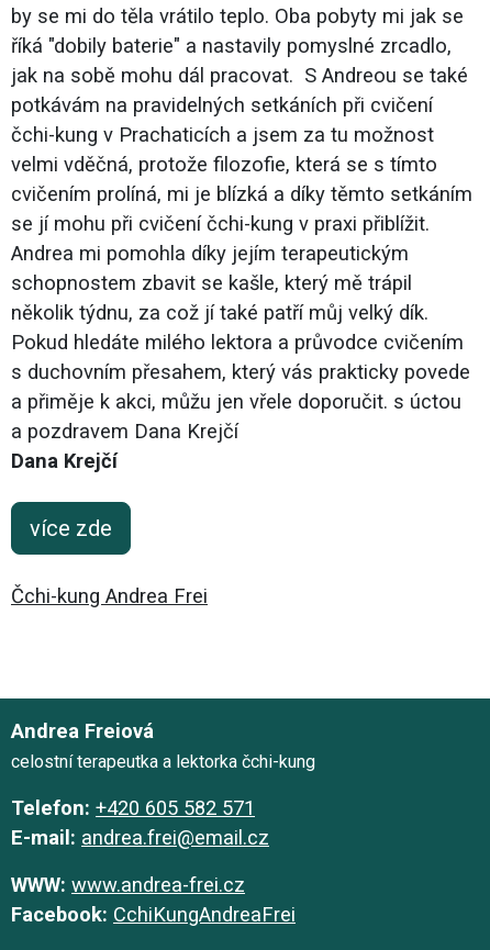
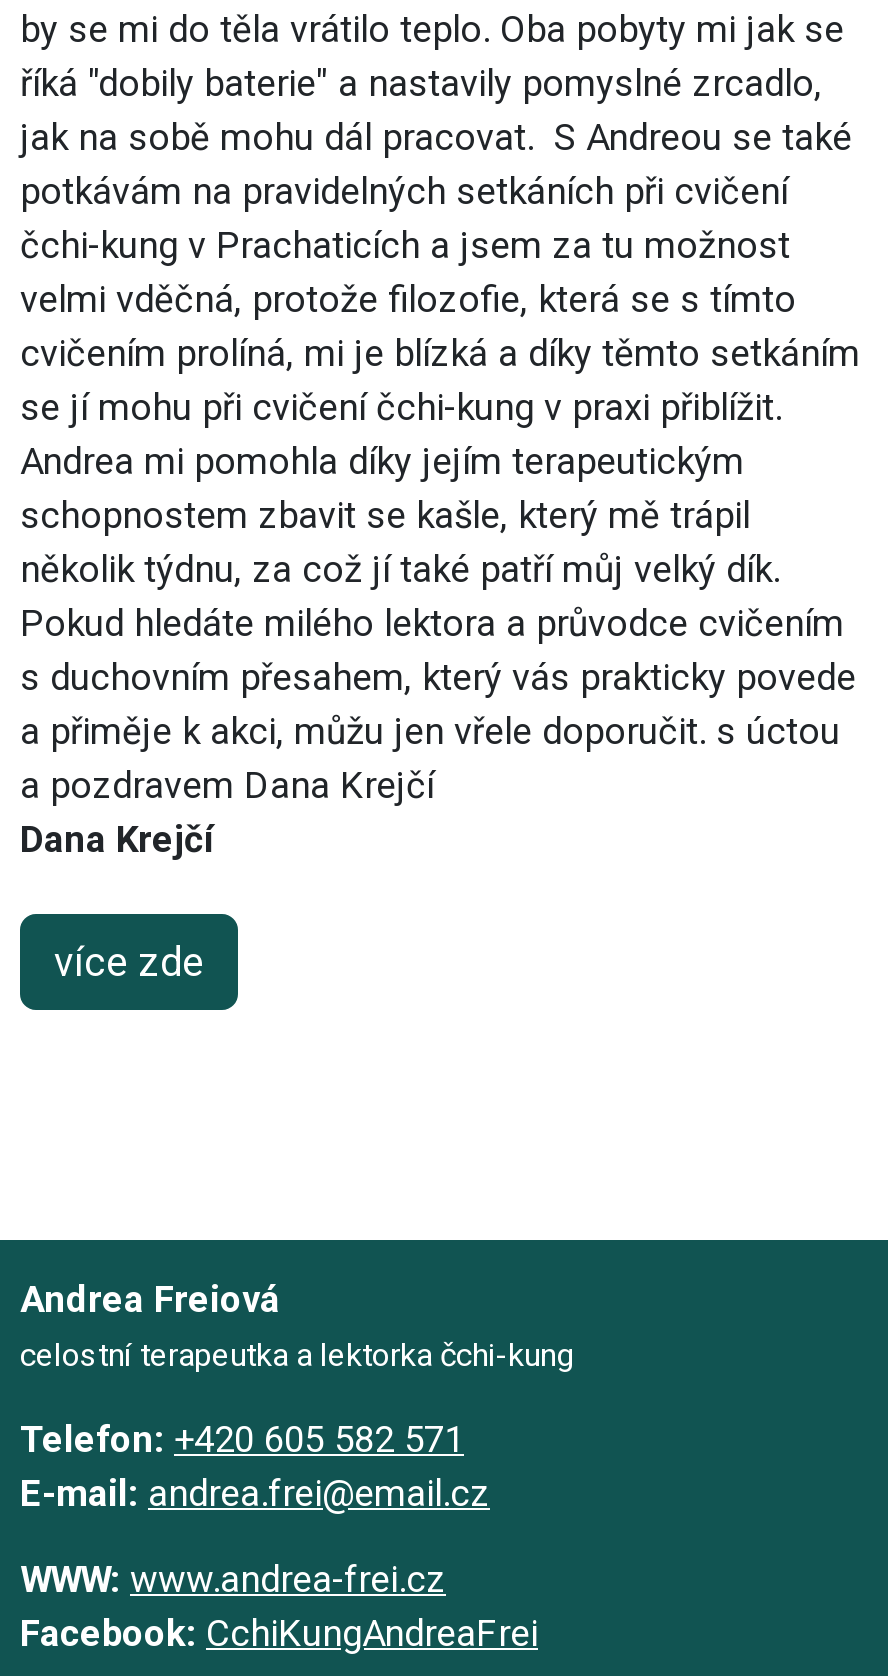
[11,585,208,608] Čchi-kung Andrea Frei -> none

